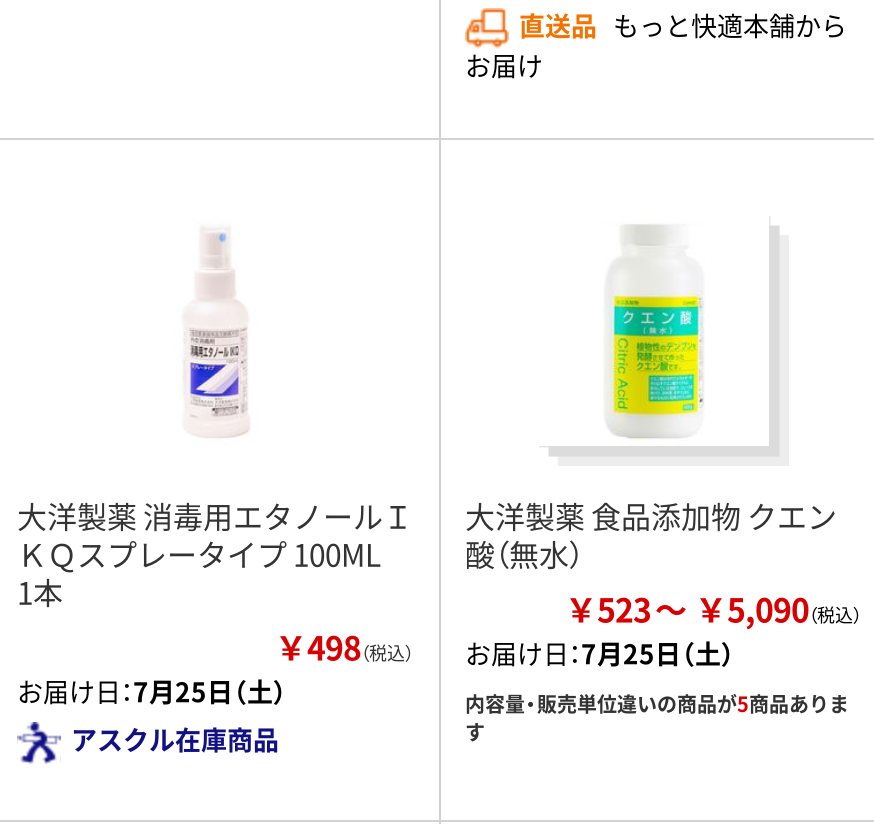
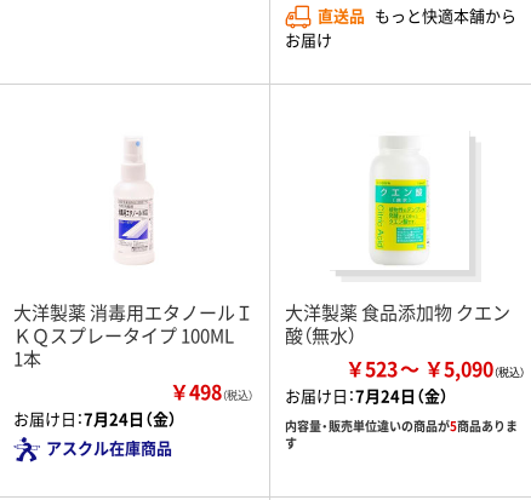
[465,634,735,672] お届け日：7月25日（土） -> [285,384,449,407] お届け日：7月24日（金）
[17,672,287,710] お届け日：7月25日（土） -> [13,407,177,430] お届け日：7月24日（金）

